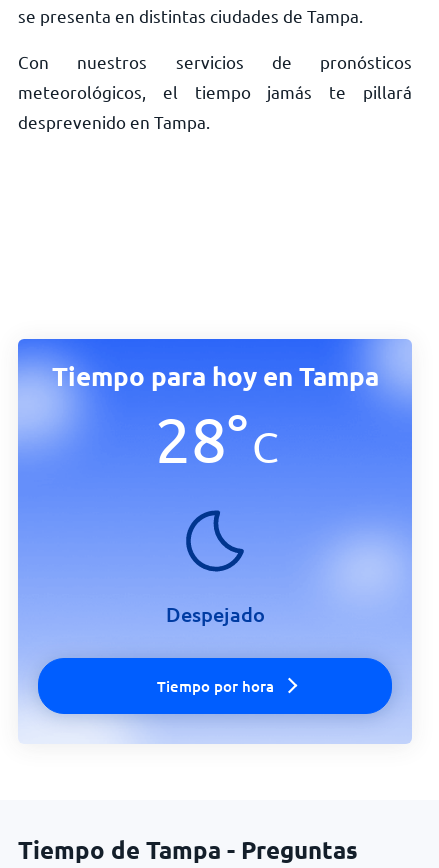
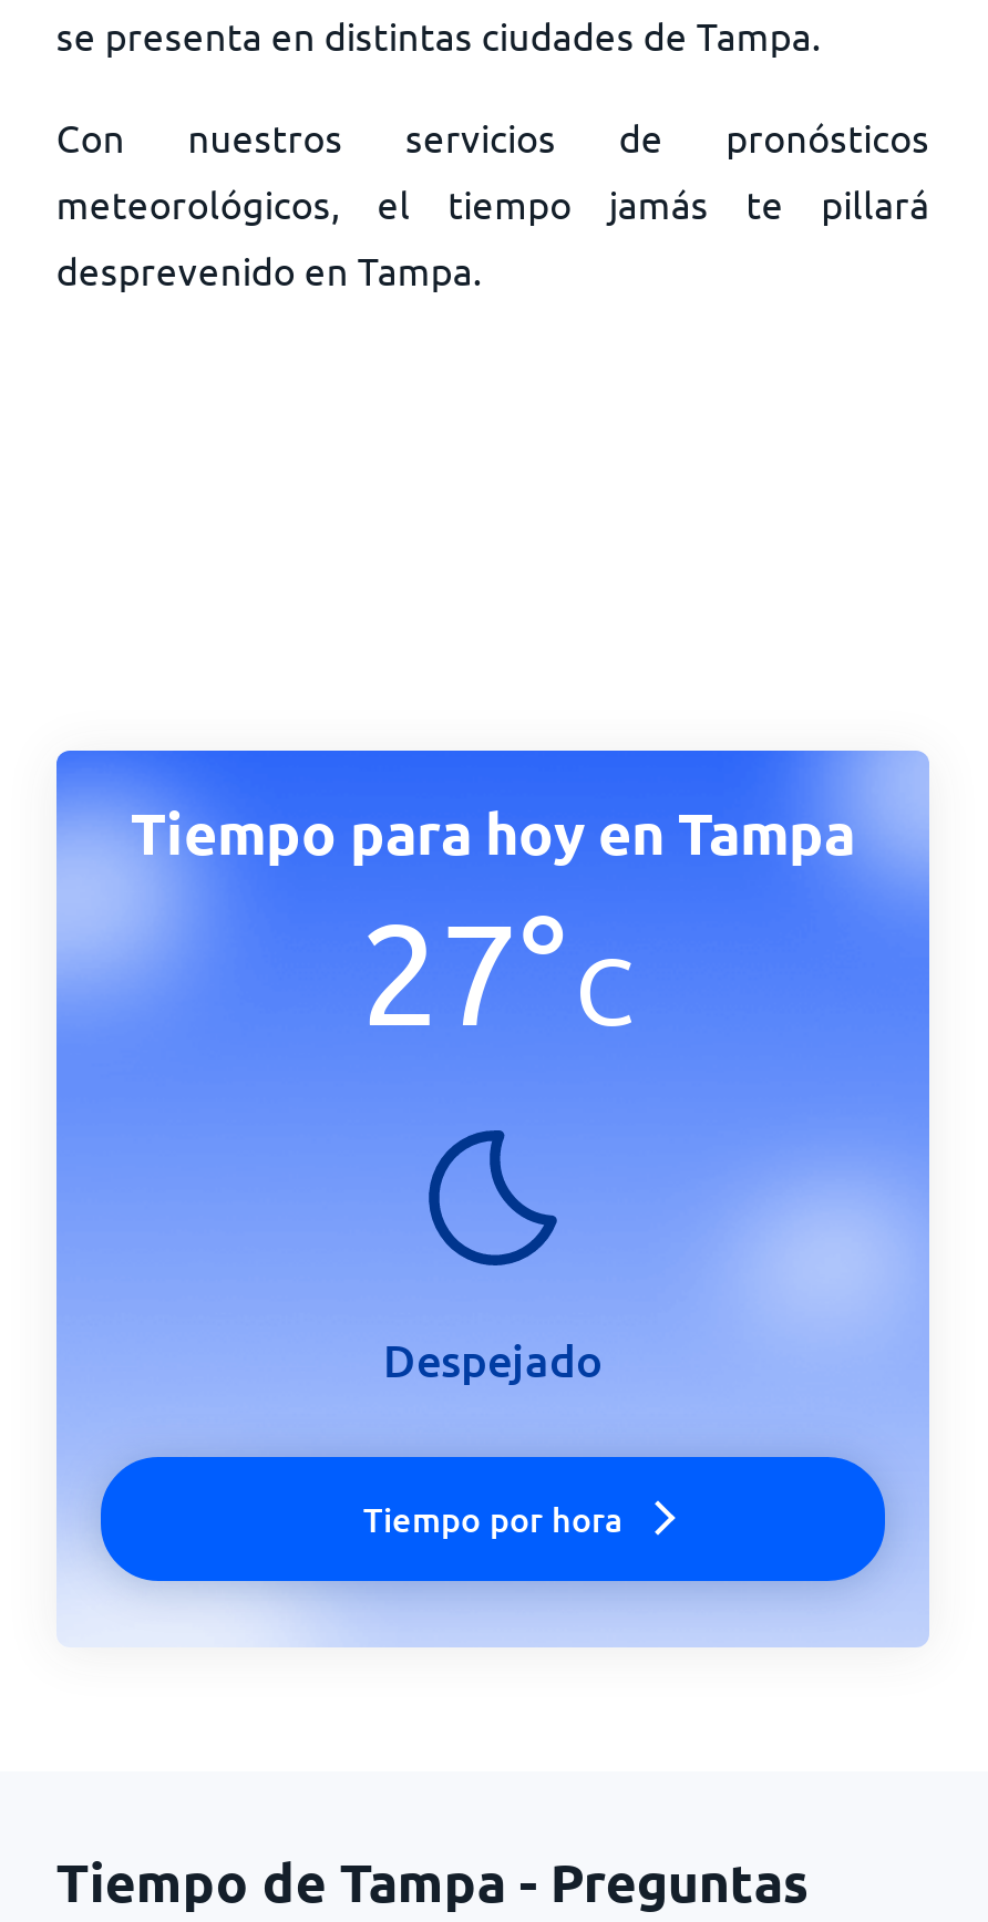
[155,400,279,475] 28° C -> [360,886,635,1052] 27° C

